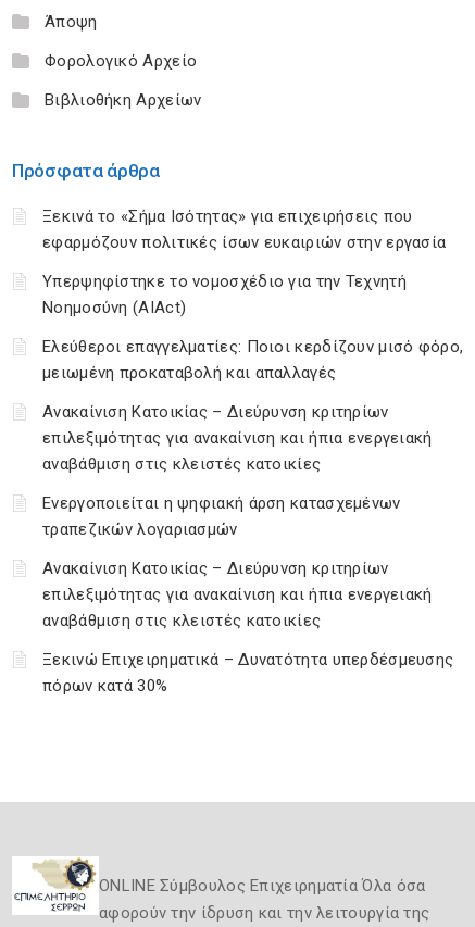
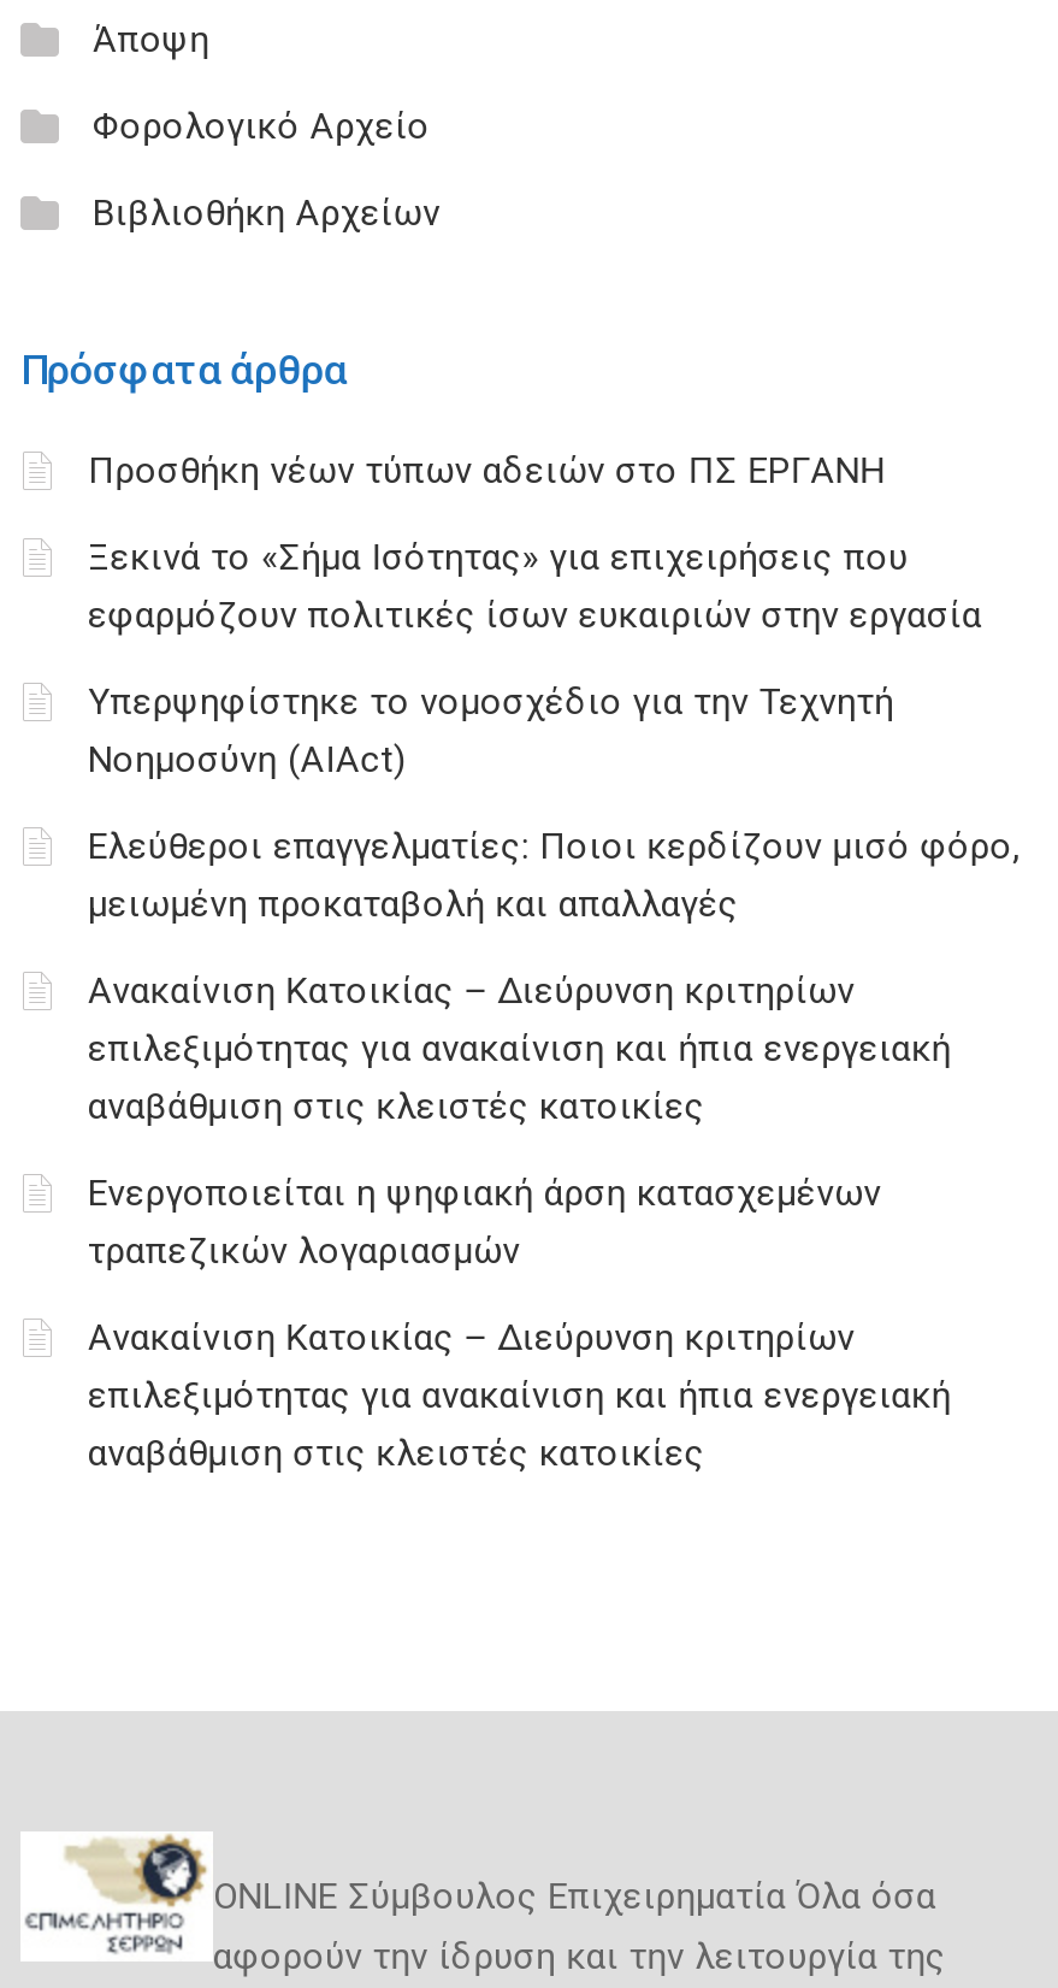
none -> [88,449,885,492] Προσθήκη νέων τύπων αδειών στο ΠΣ ΕΡΓΑΝΗ
moved [42,206,463,630] -> [88,536,1020,1475]: Ξεκινά το «Σήμα Ισότητας» για επιχειρήσεις που | εφαρμόζουν πολιτικές ίσων ευκαιριών στην εργασία | Υπερψηφίστηκε το νομοσχέδιο για την Τεχνητή | ... | επιλεξιμότητας για ανακαίνιση και ήπια ενεργειακή | αναβάθμιση στις κλειστές κατοικίες
[42,650,454,696] Ξεκινώ Επιχειρηματικά – Δυνατότητα υπερδέσμευσης | πόρων κατά 30% -> none

